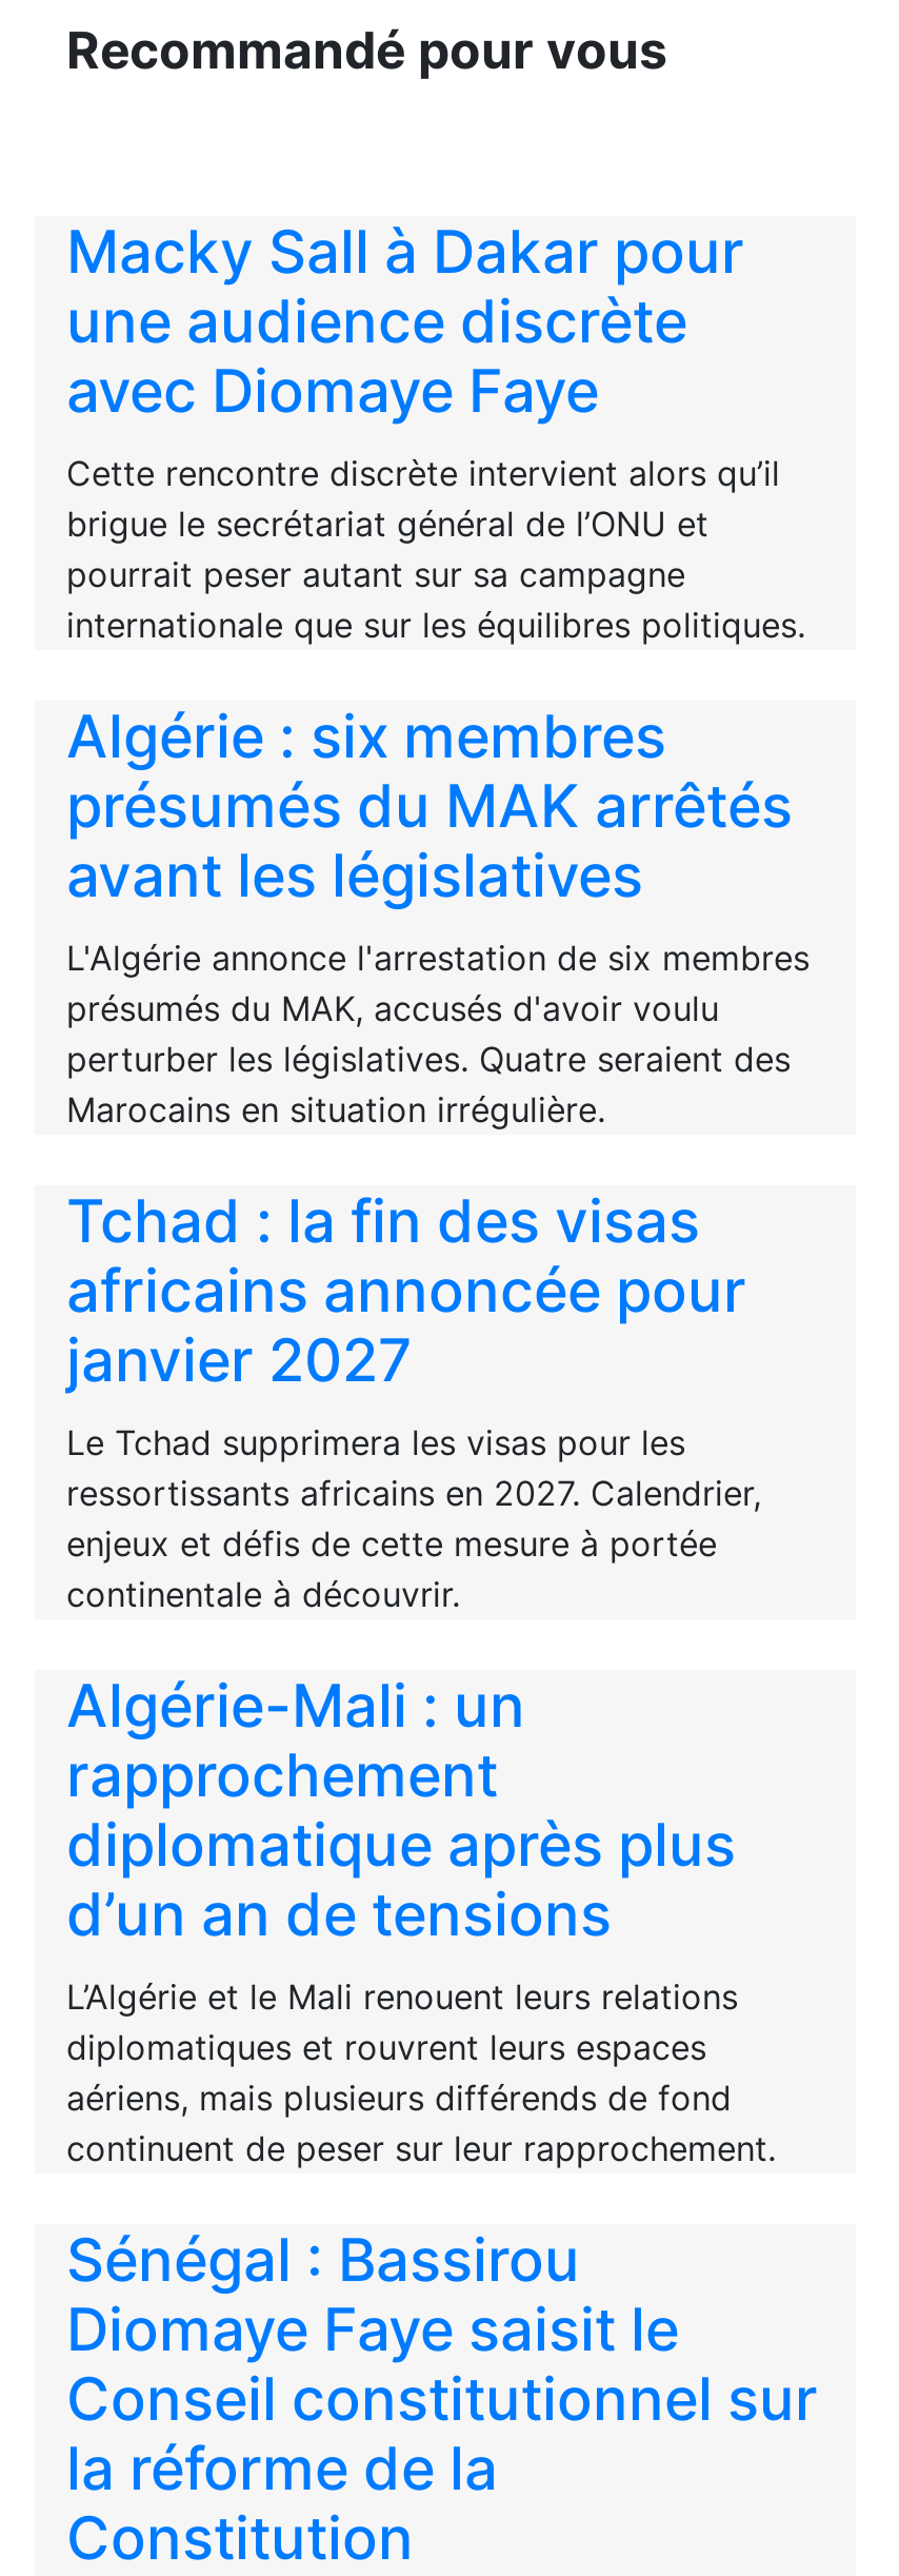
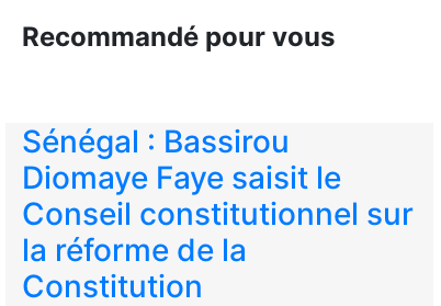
[66,217,810,2170] Macky Sall à Dakar pour | une audience discrète | avec Diomaye Faye | Cette rencontre discrète intervient alors qu’il | brigue le secrétariat général de l’ONU et | pourrait peser autant sur sa campagne | internationale que sur les équilibres politiques. | Algérie : six membres | présumés du MAK arrêtés | avant les législatives | L'Algérie annonce l'arrestation de six membres | présumés du MAK, accusés d'avoir voulu | perturber les législatives. Quatre seraient des | Marocains en situation irrégulière. | Tchad : la fin des visas | africains annoncée pour | janvier 2027 | Le Tchad supprimera les visas pour les | ressortissants africains en 2027. Calendrier, | enjeux et défis de cette mesure à portée | continentale à découvrir. | Algérie-Mali : un | rapprochement | diplomatique après plus | d’un an de tensions | L’Algérie et le Mali renouent leurs relations | diplomatiques et rouvrent leurs espaces | aériens, mais plusieurs différends de fond | continuent de peser sur leur rapprochement. -> none

